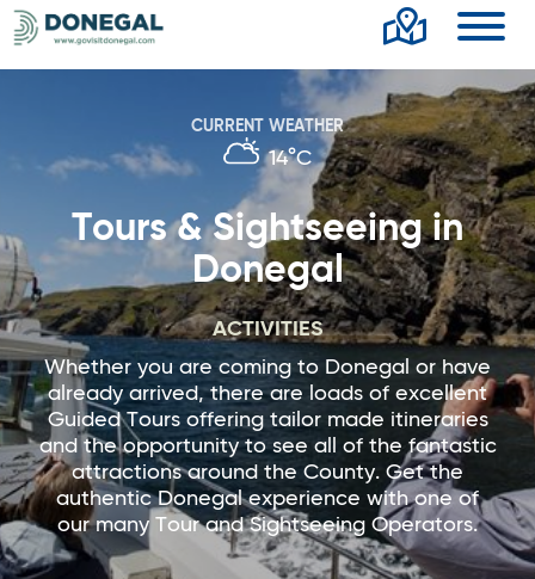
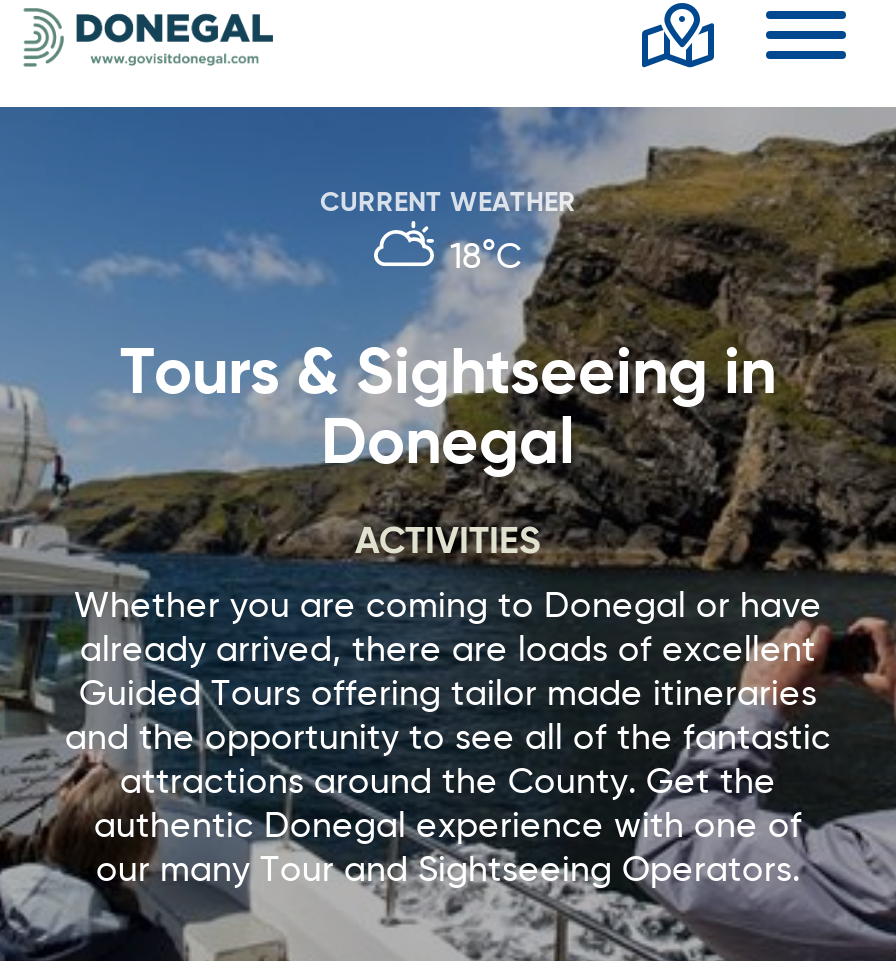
[269,149,312,170] 14°C -> [450,240,522,276] 18°C

